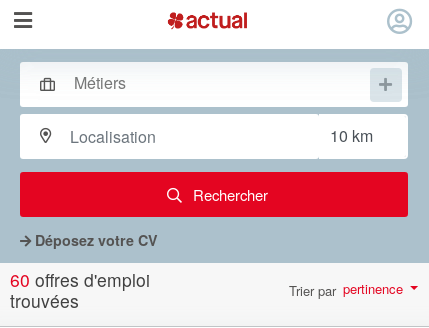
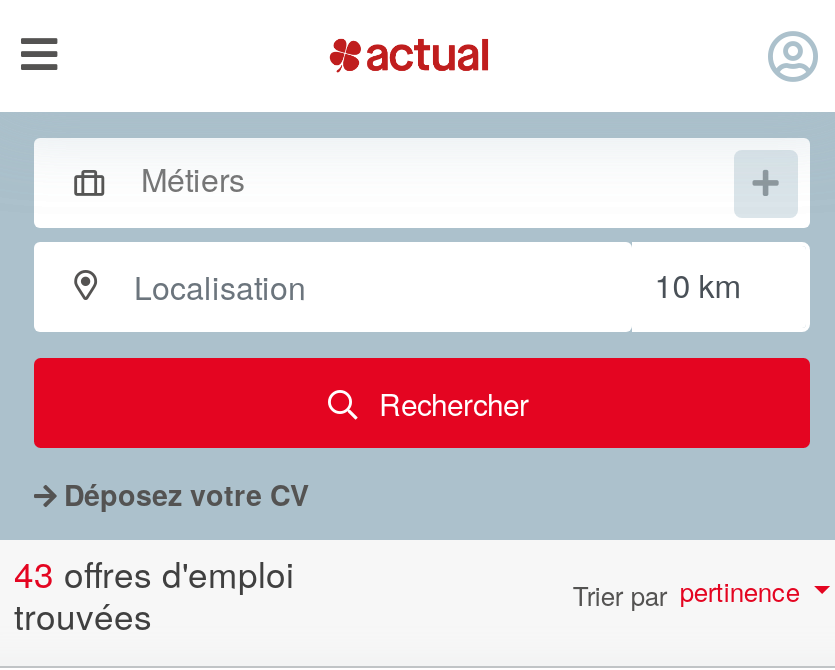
[10,267,150,292] 60 offres d'emploi -> [14,548,294,598] 43 offres d'emploi

